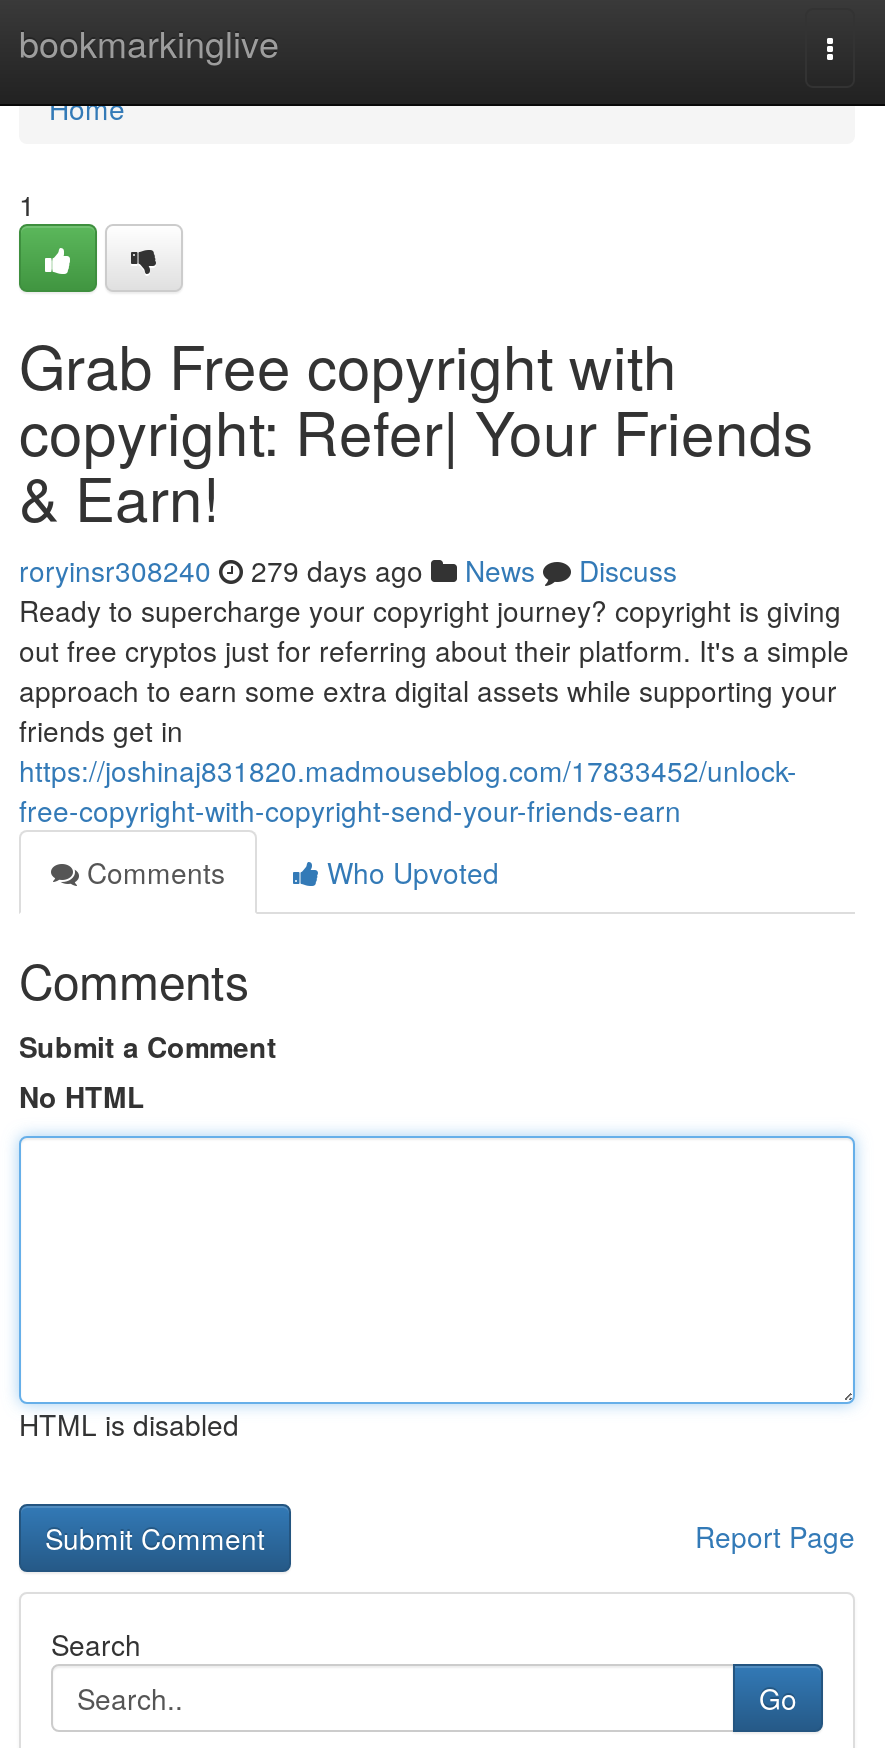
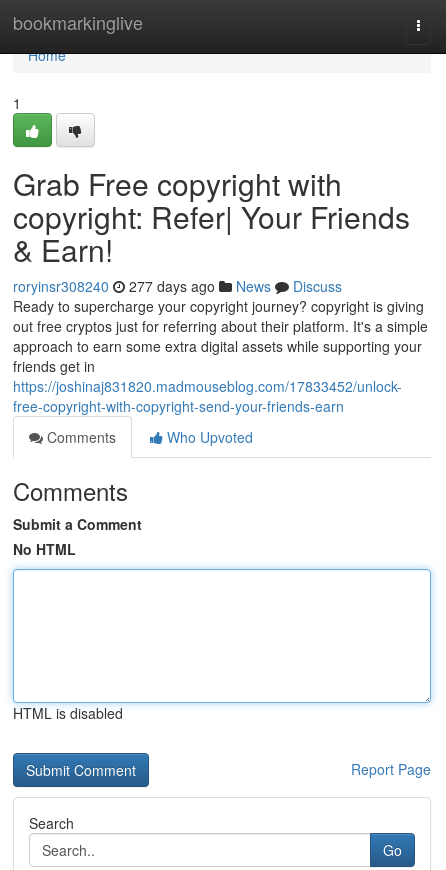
[19,550,677,590] roryinsr308240 279 days ago News Discuss -> [13,276,342,296] roryinsr308240 277 days ago News Discuss

